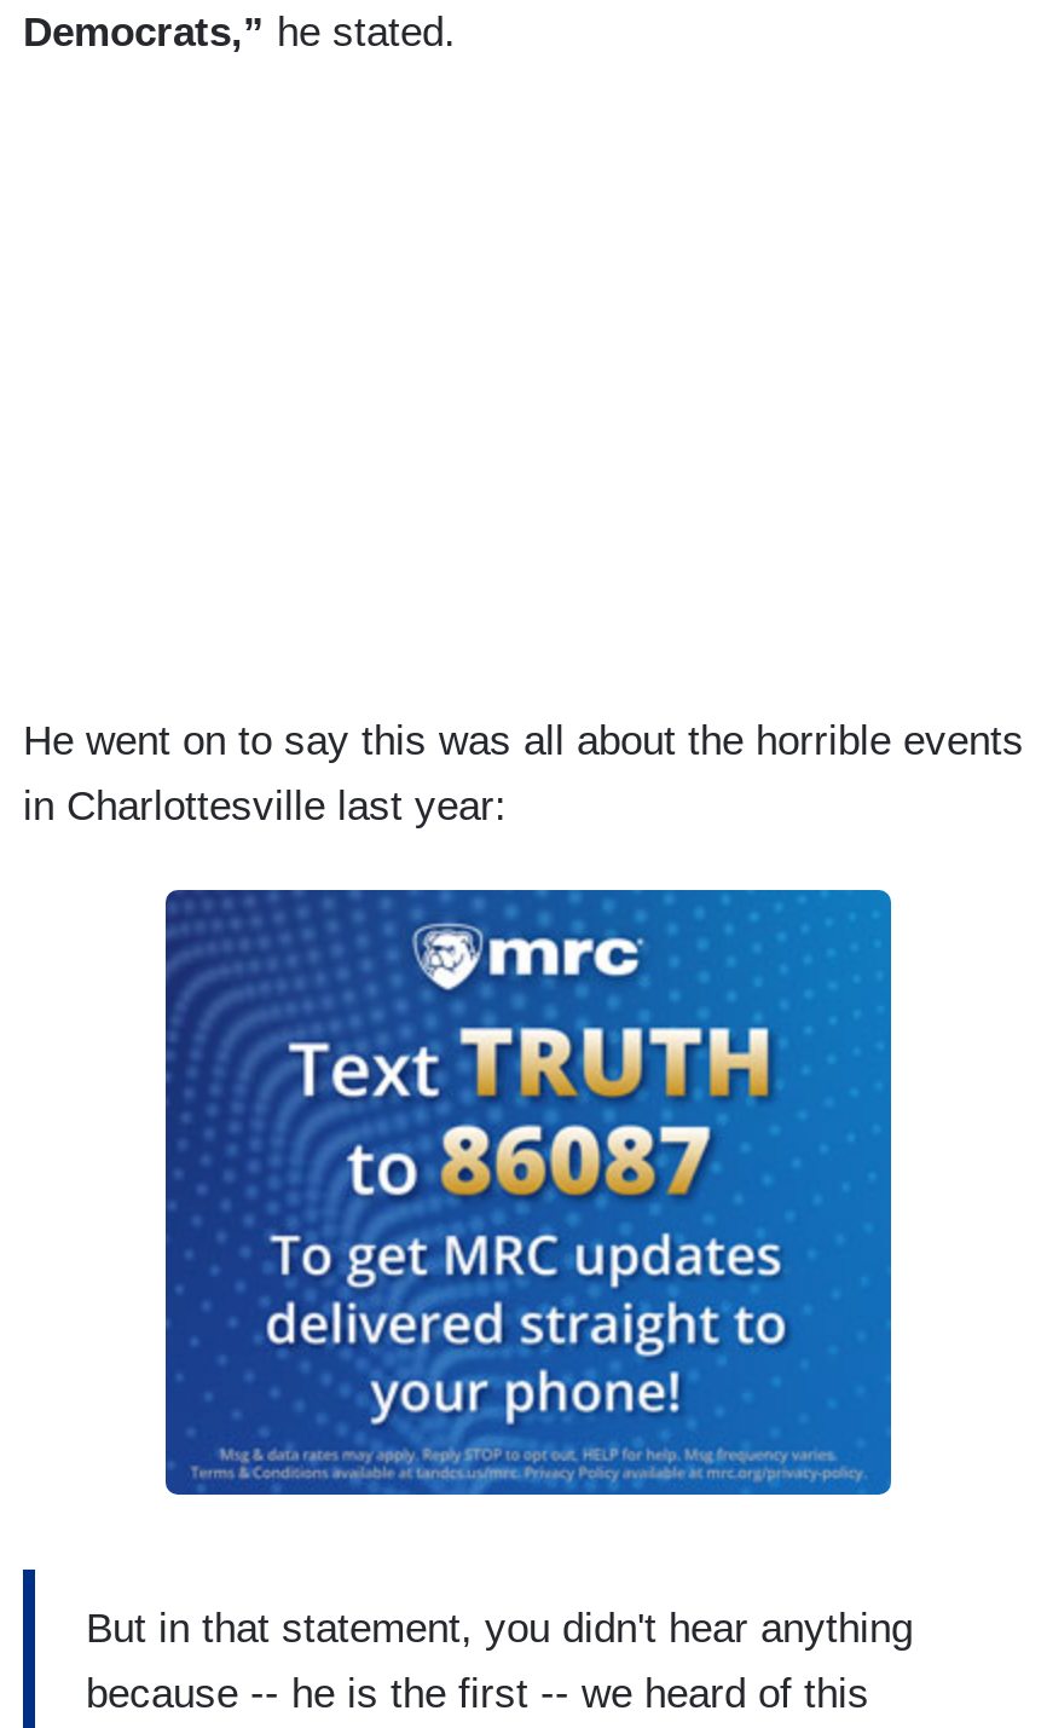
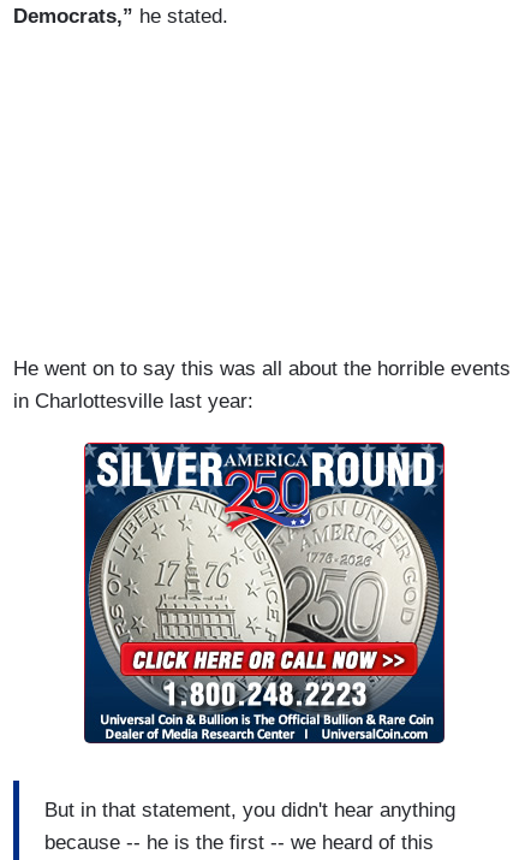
[163,888,893,1497] [image] -> [83,441,446,745] [image]

